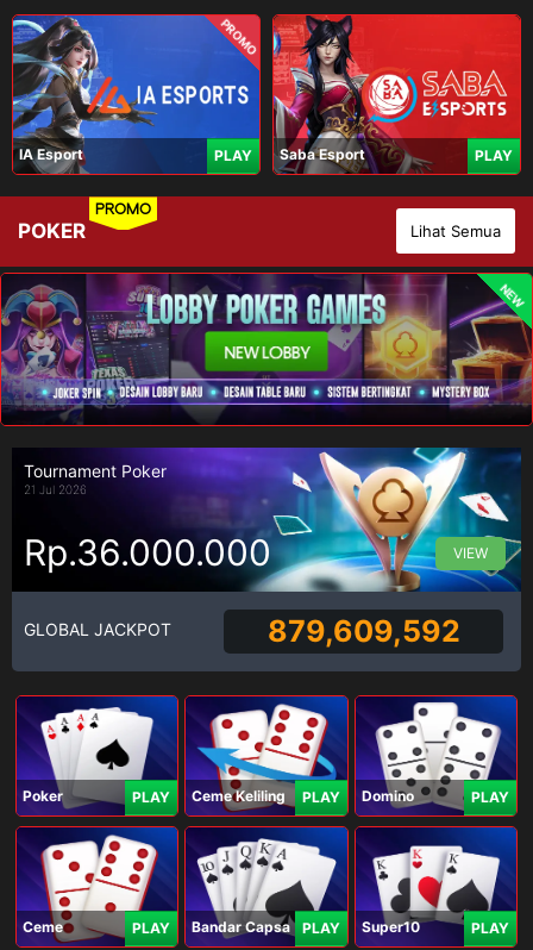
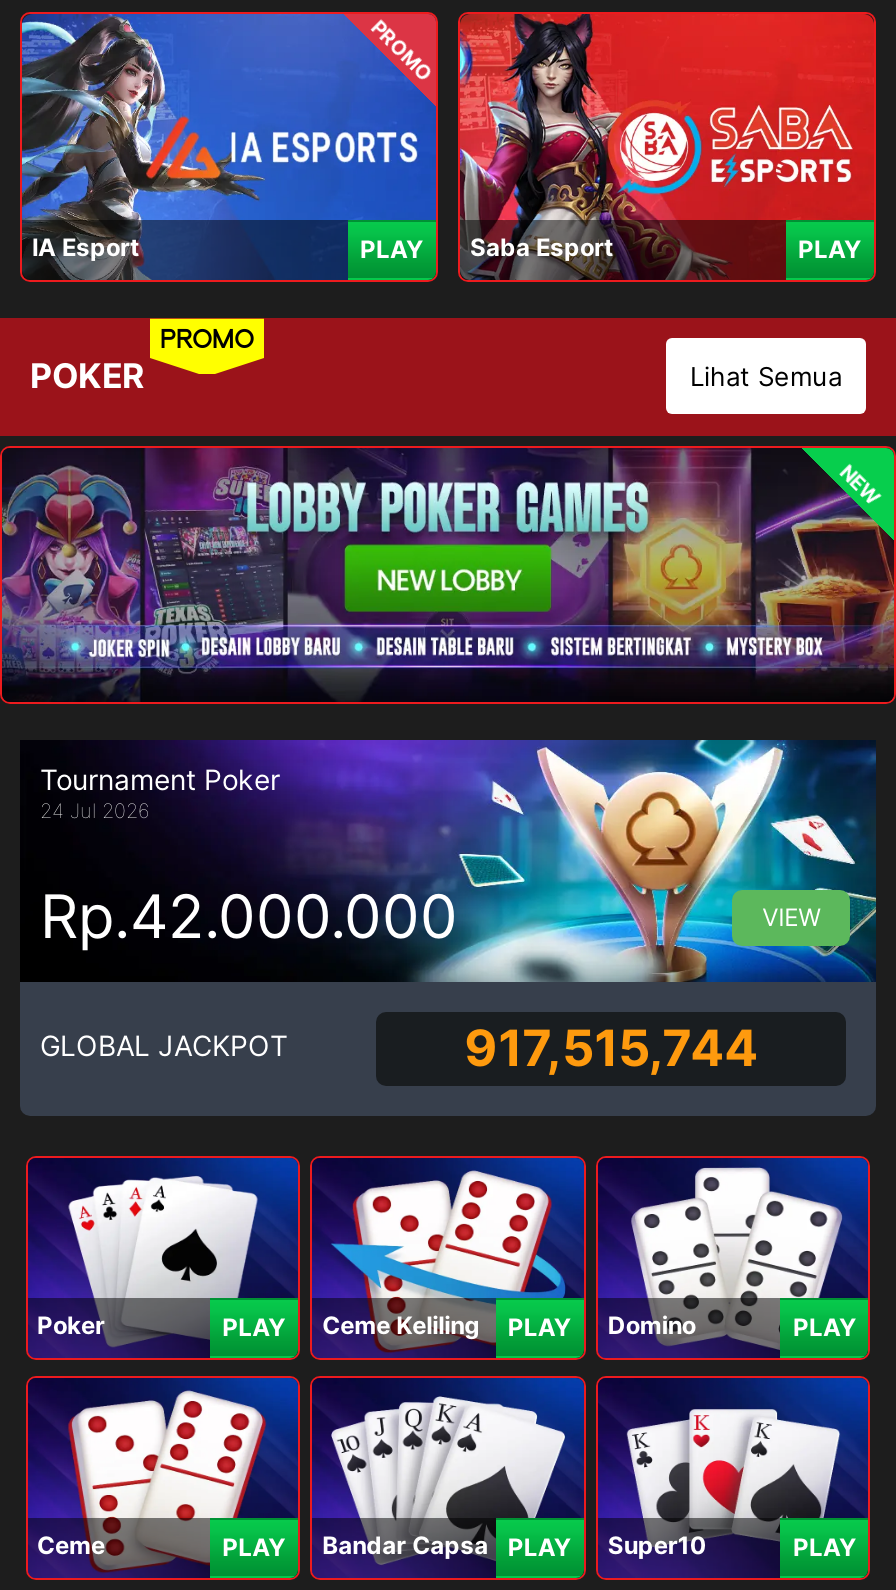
[24,482,87,497] 21 Jul 2026 -> [40,798,150,822] 24 Jul 2026
[24,531,271,574] Rp.36.000.000 -> [40,880,458,952] Rp.42.000.000
[267,613,460,649] 879,609,592 -> [464,1019,758,1079] 917,515,744

